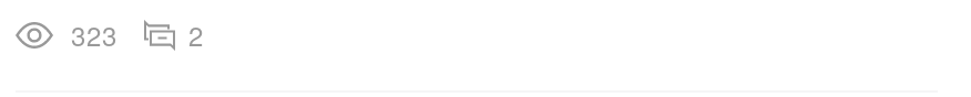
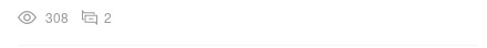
[71,15,204,53] 323 2 -> [45,8,112,26] 308 2

